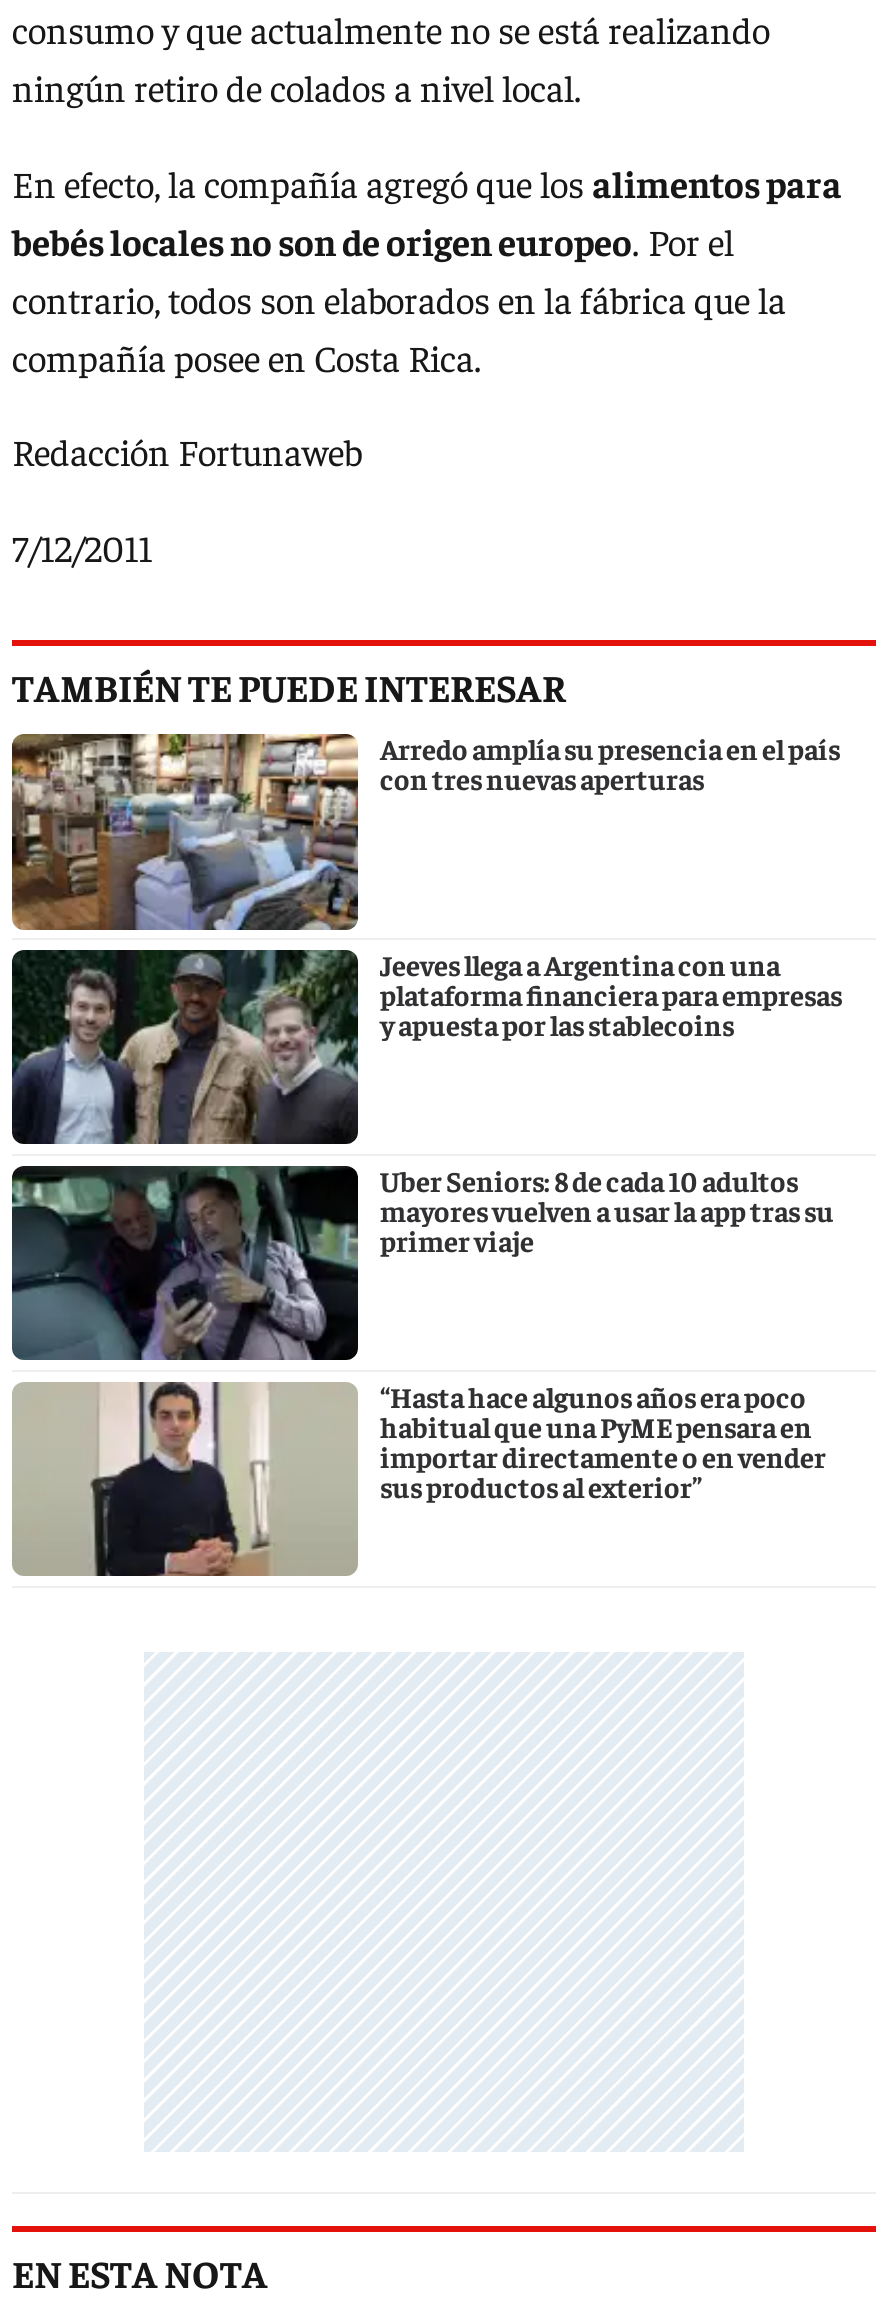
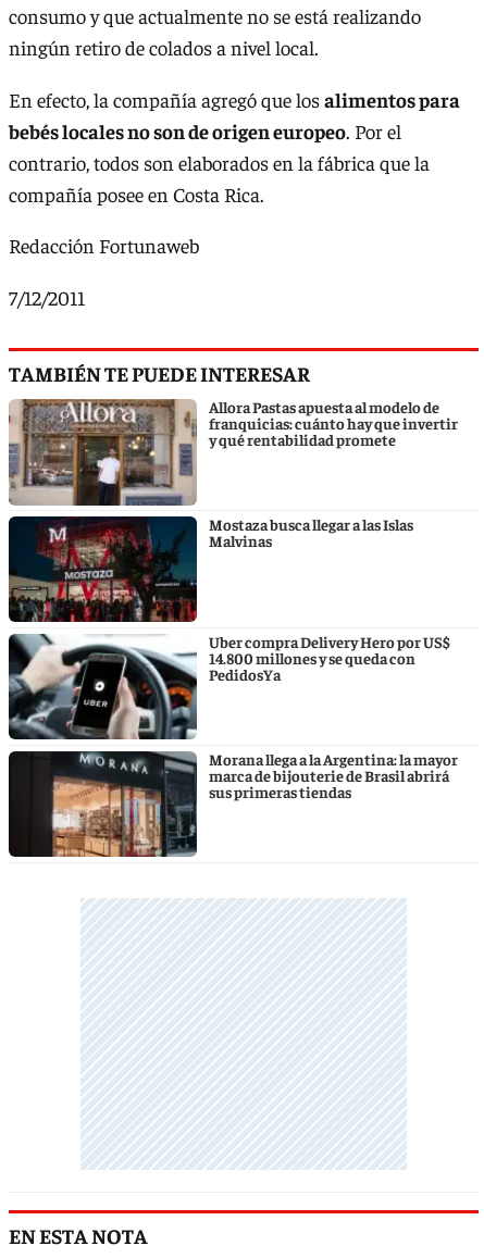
[10,731,840,932] [image] | Arredo amplía su presencia en el país | con tres nuevas aperturas -> [8,397,458,507] [image] | Allora Pastas apuesta al modelo de | franquicias: cuánto hay que invertir | y qué rentabilidad promete
[10,946,842,1146] [image] | Jeeves llega a Argentina con una | plataforma financiera para empresas | y apuesta por las stablecoins -> [8,515,413,623] [image] | Mostaza busca llegar a las Islas | Malvinas
[10,1162,834,1362] [image] | Uber Seniors: 8 de cada 10 adultos | mayores vuelven a usar la app tras su | primer viaje -> [8,632,450,739] [image] | Uber compra Delivery Hero por US$ | 14.800 millones y se queda con | PedidosYa
[14,1378,826,1578] [image] | “Hasta hace algunos años era poco | habitual que una PyME pensara en | importar directamente o en vender | sus productos al exterior” -> [9,749,458,858] [image] | Morana llega a la Argentina: la mayor | marca de bijouterie de Brasil abrirá | sus primeras tiendas

